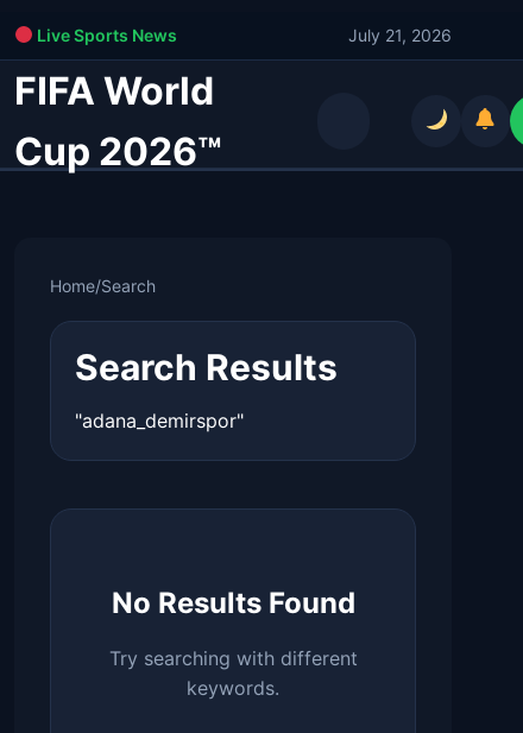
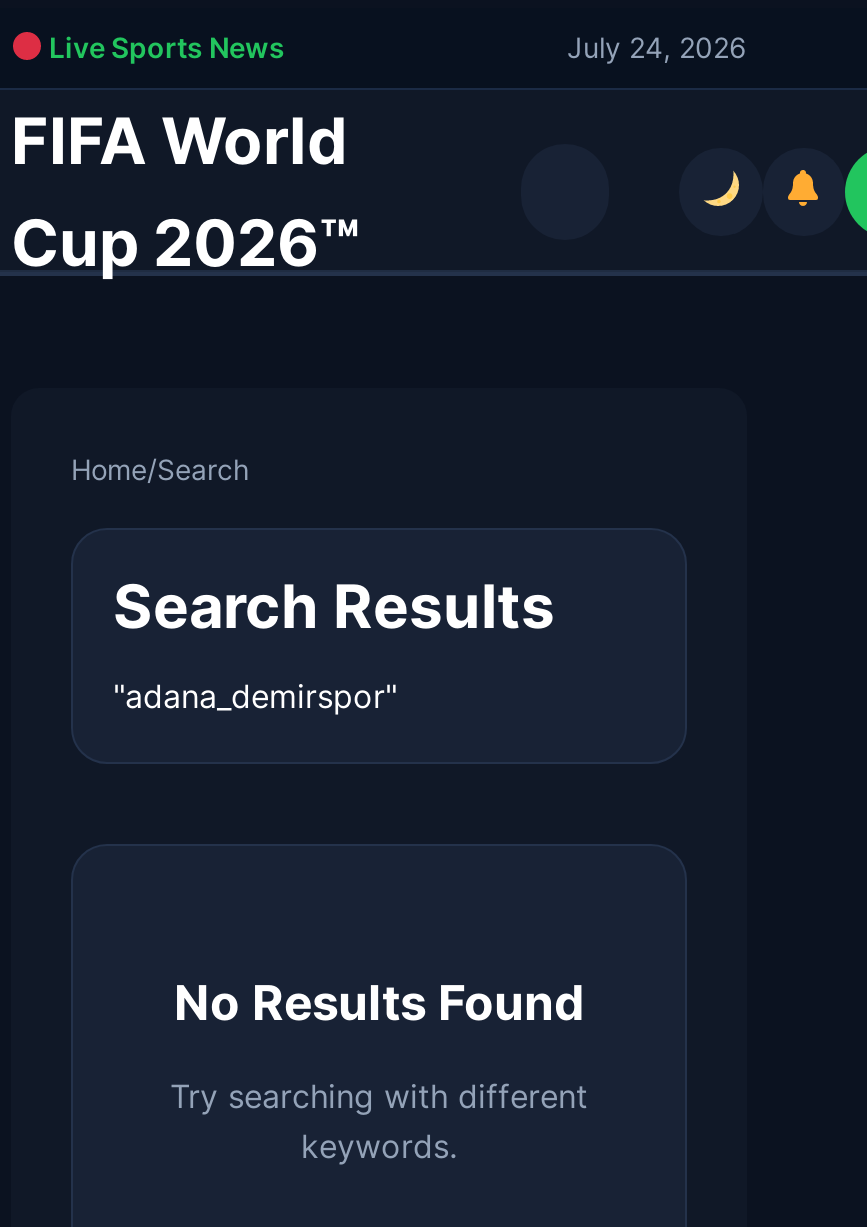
[348,25,452,45] July 21, 2026 -> [567,30,747,64] July 24, 2026

